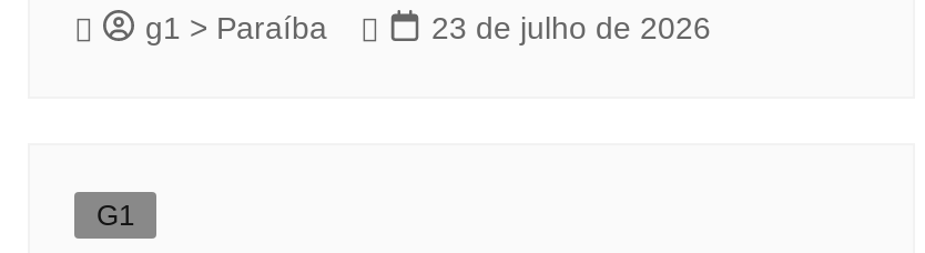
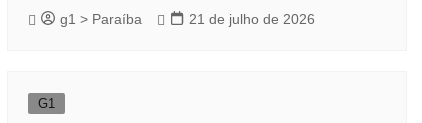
[431,10,711,46] 23 de julho de 2026 -> [189,11,315,27] 21 de julho de 2026

